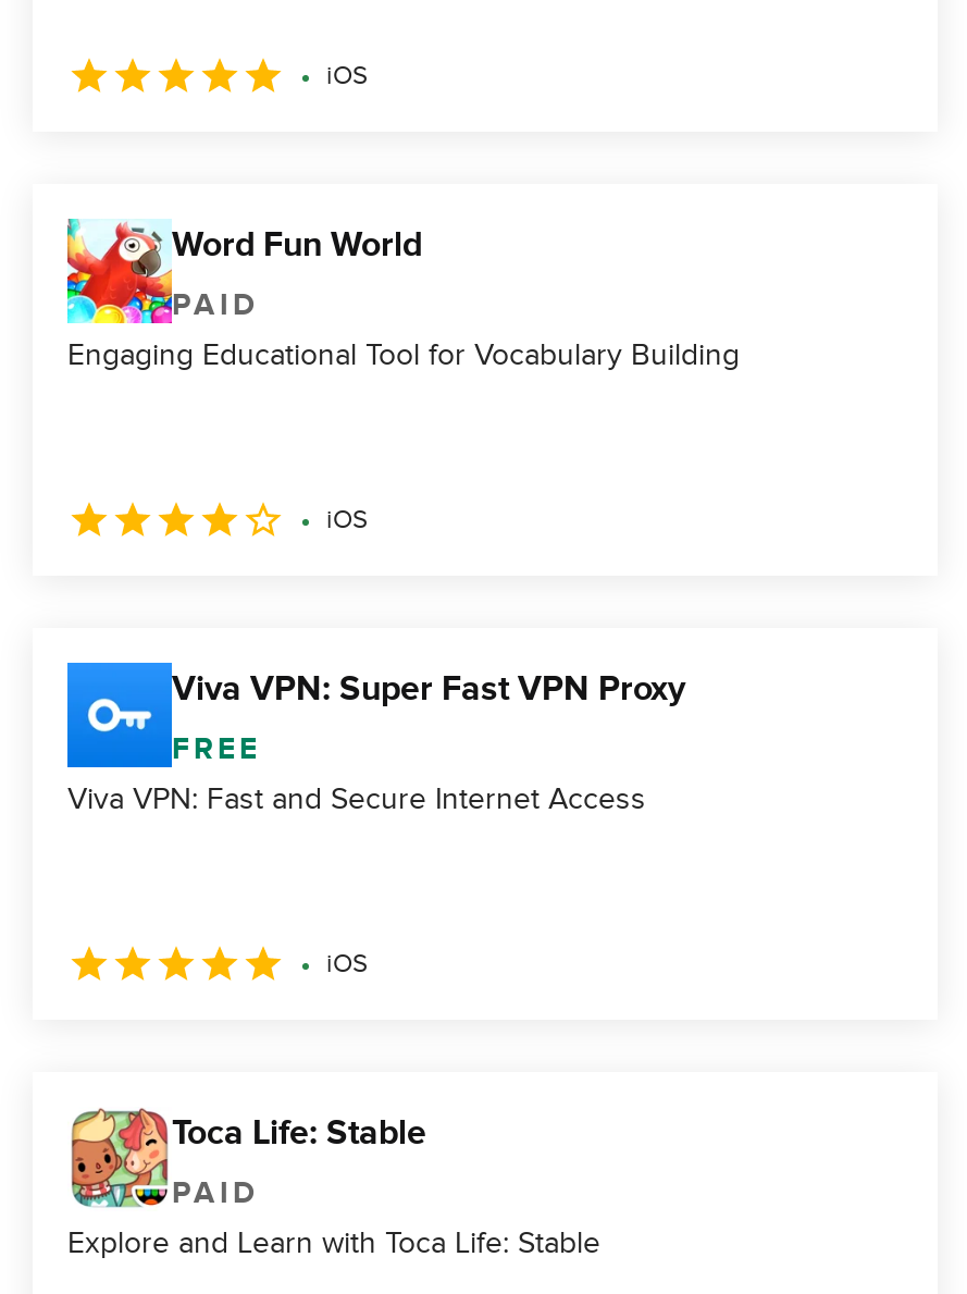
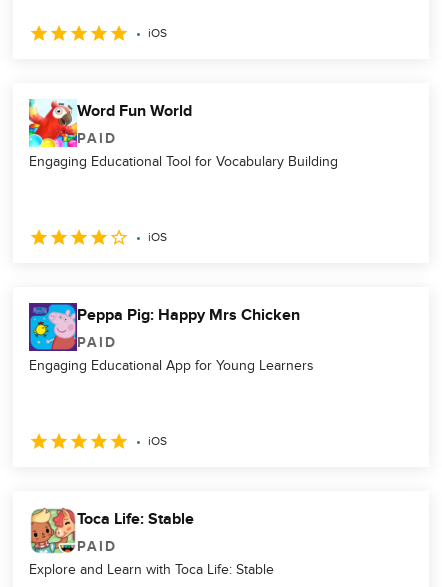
[65,661,685,817] [image] | Viva VPN: Super Fast VPN Proxy | FREE | Viva VPN: Fast and Secure Internet Access -> [28,302,314,374] [image] | Peppa Pig: Happy Mrs Chicken | PAID | Engaging Educational App for Young Learners

